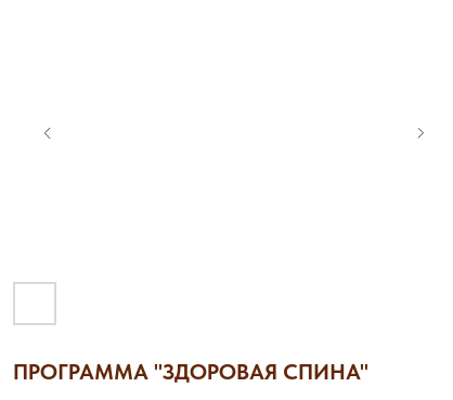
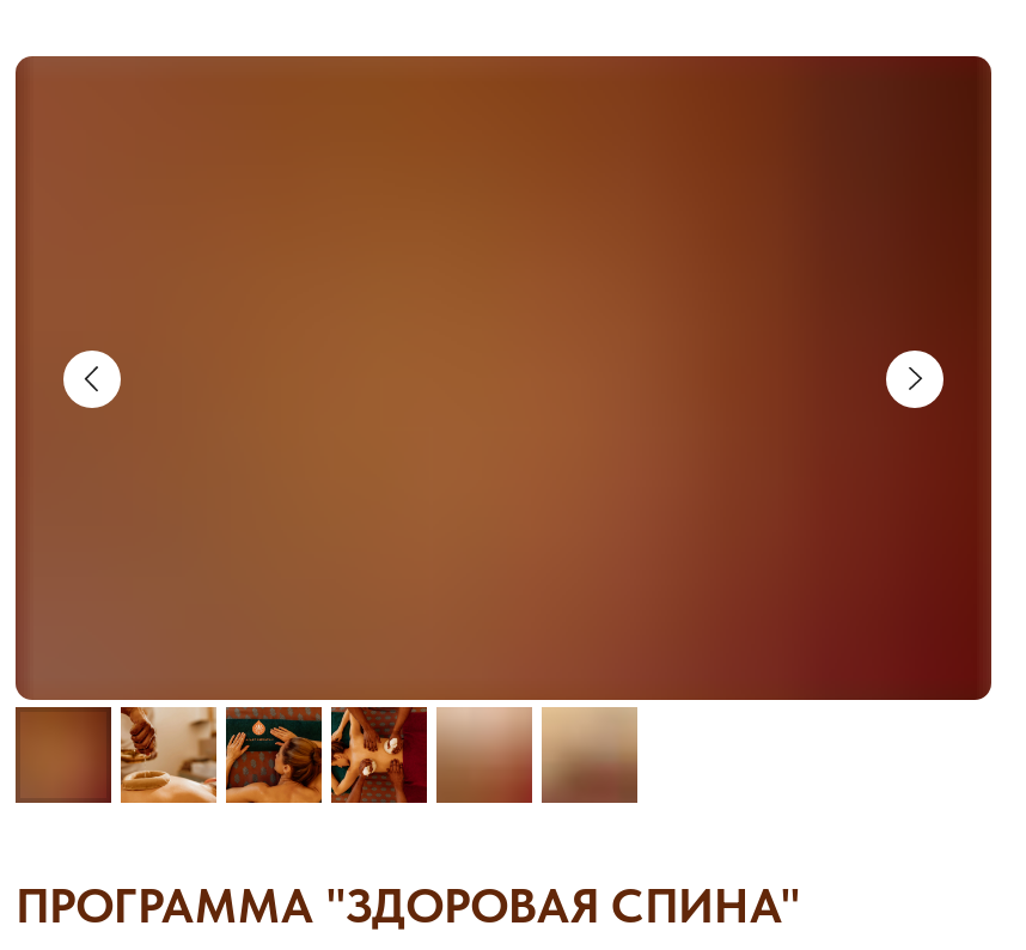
none -> [13,54,994,805] [image]

